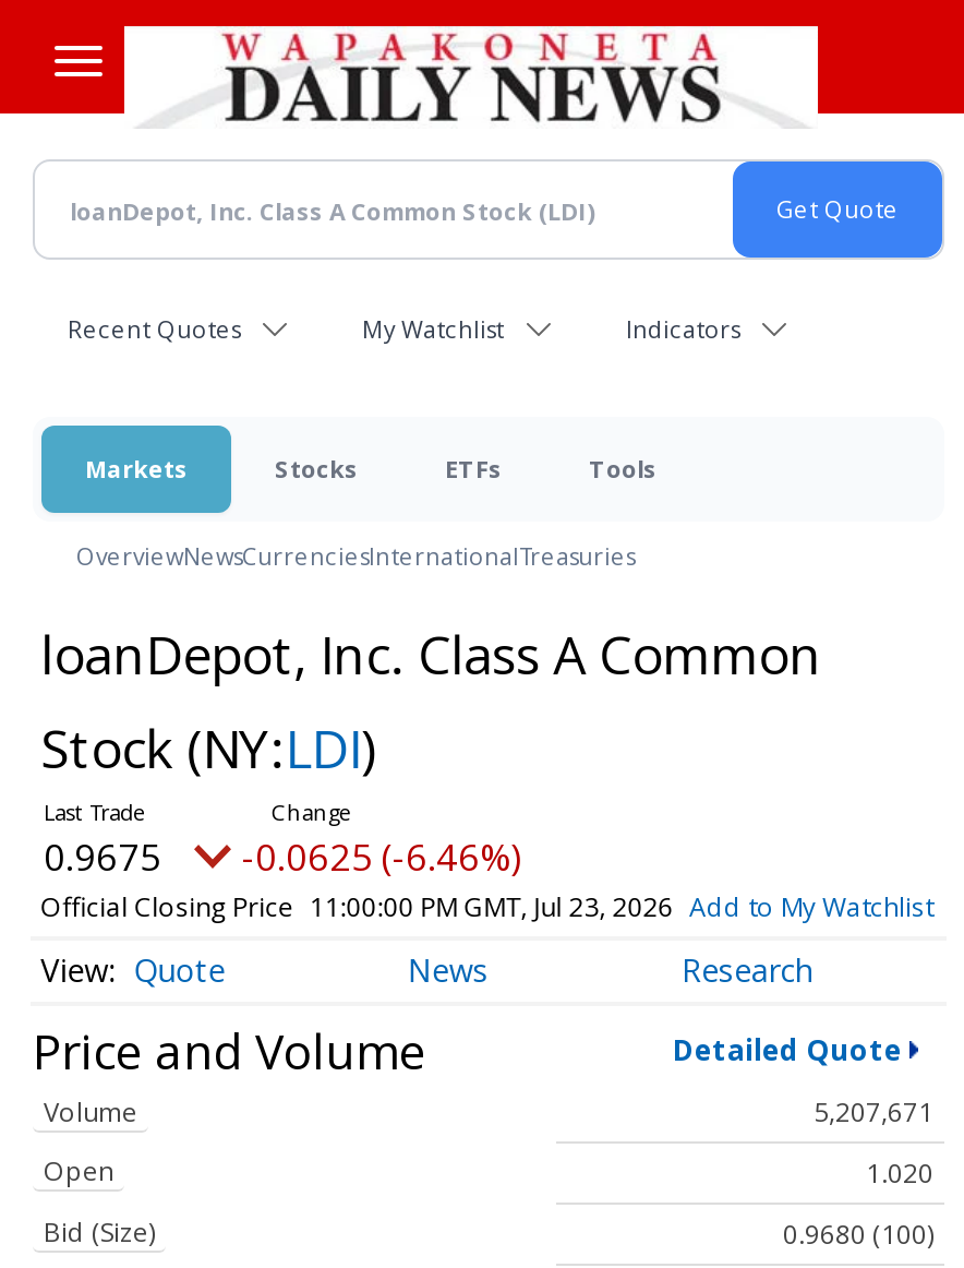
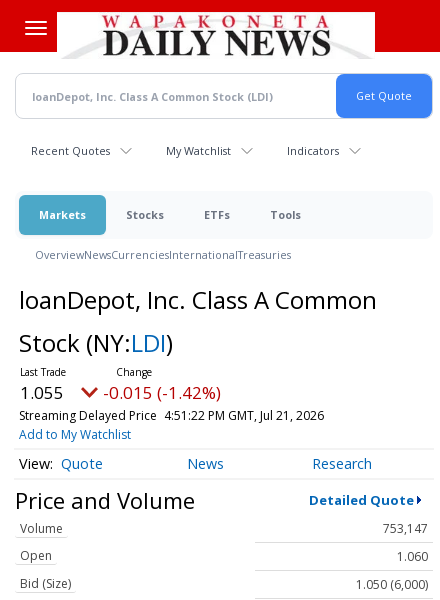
[41,832,933,925] 0.9675 | -0.0625 (-6.46%) | Official Closing Price 11:00:00 PM GMT, Jul 23, 2026 Add to My Watchlist -> [19,381,324,443] 1.055 | -0.015 (-1.42%) | Streaming Delayed Price 4:51:22 PM GMT, Jul 21, 2026 | Add to My Watchlist
[814,1094,933,1131] 5,207,671 -> [383,520,428,537] 753,147
[866,1155,933,1192] 1.020 -> [397,548,428,565] 1.060
[783,1216,933,1254] 0.9680 (100) -> [356,576,428,593] 1.050 (6,000)

